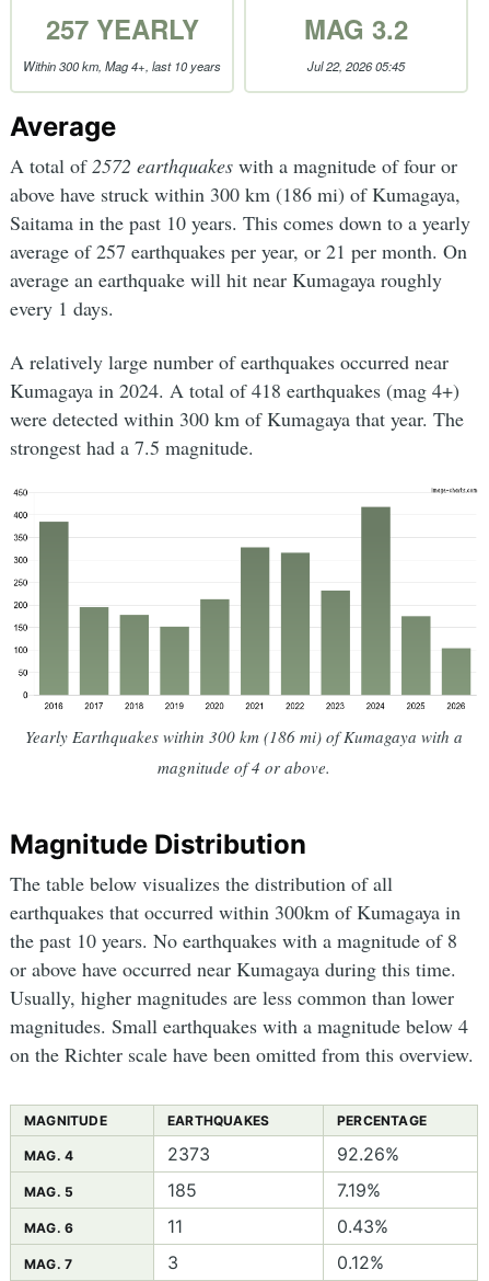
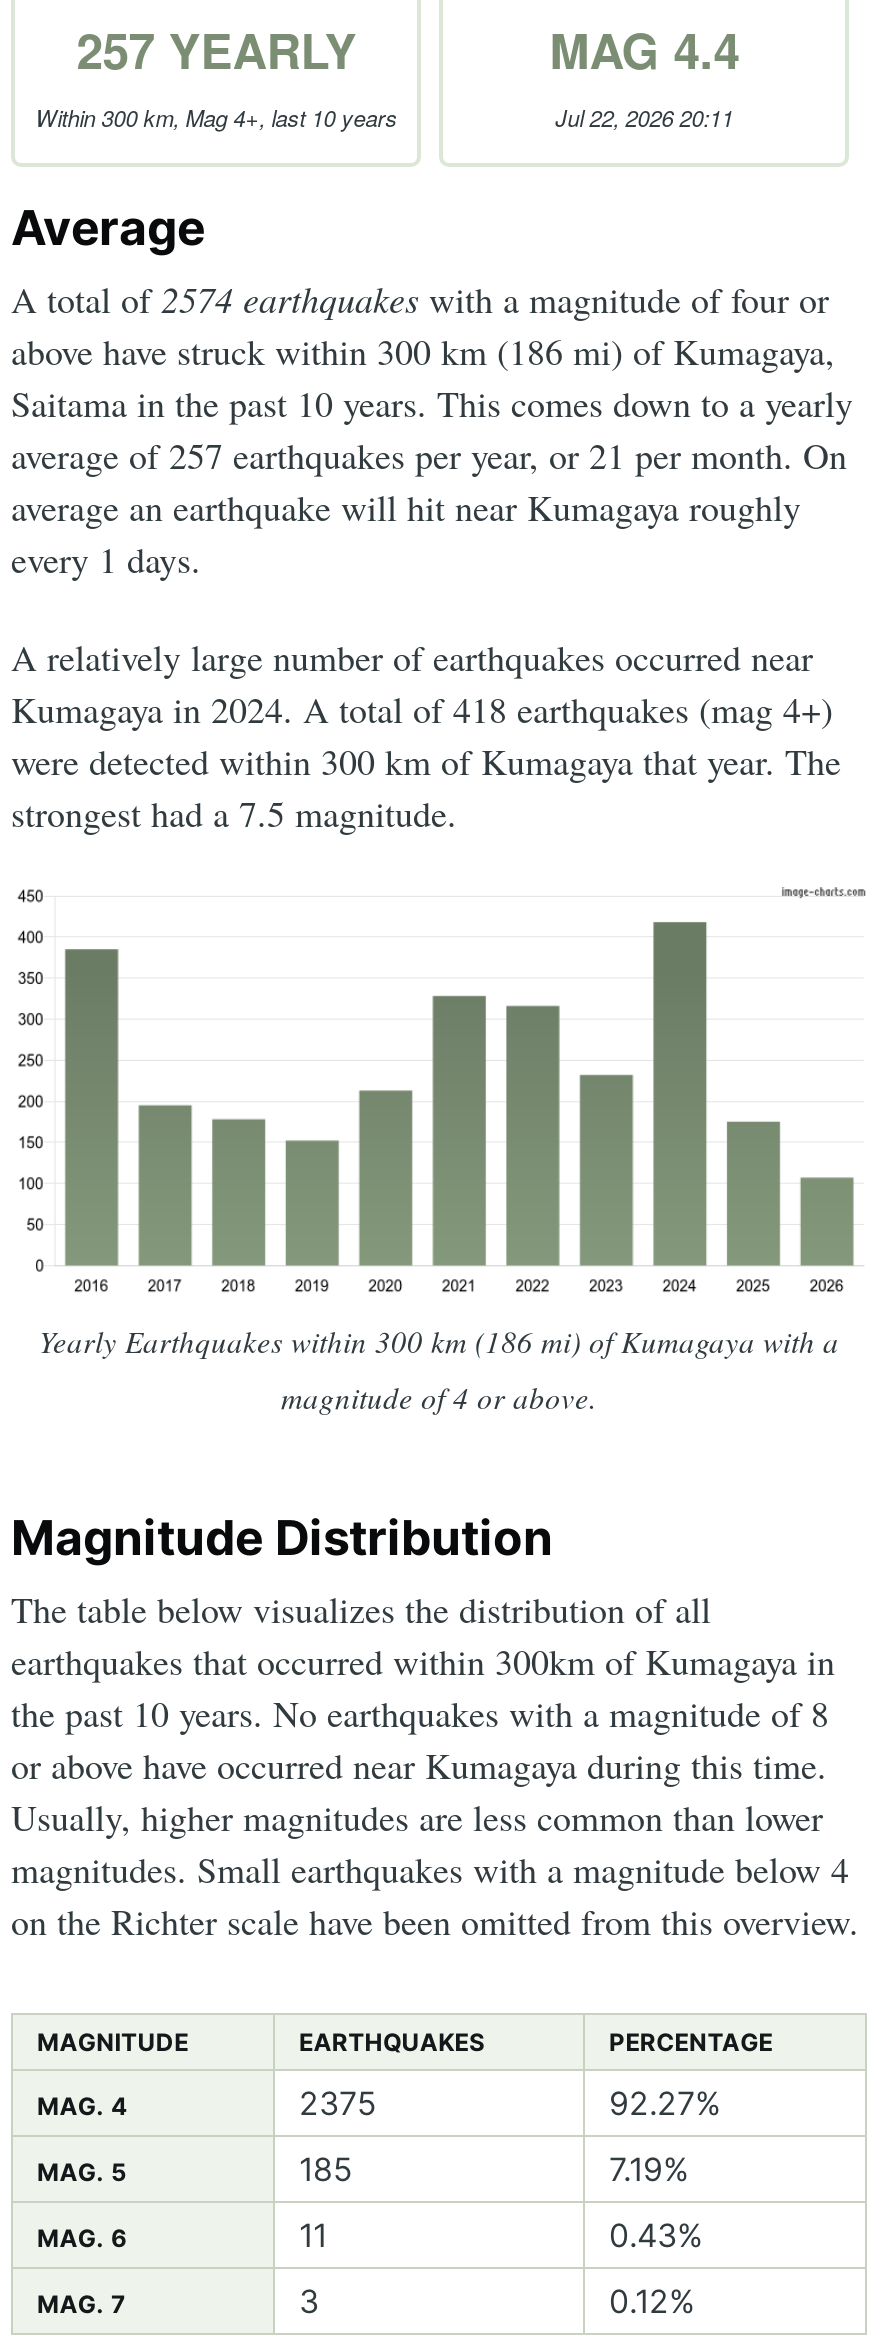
[304,9,408,47] MAG 3.2 -> [549,14,739,82] MAG 4.4
[308,56,405,74] Jul 22, 2026 05:45 -> [555,100,733,132] Jul 22, 2026 20:11
[10,152,457,178] A total of 2572 earthquakes with a magnitude of four or -> [11,274,829,322] A total of 2574 earthquakes with a magnitude of four or
[167,1143,210,1165] 2373 -> [299,2084,377,2124] 2375
[337,1143,399,1165] 92.26% -> [609,2084,721,2124] 92.27%

